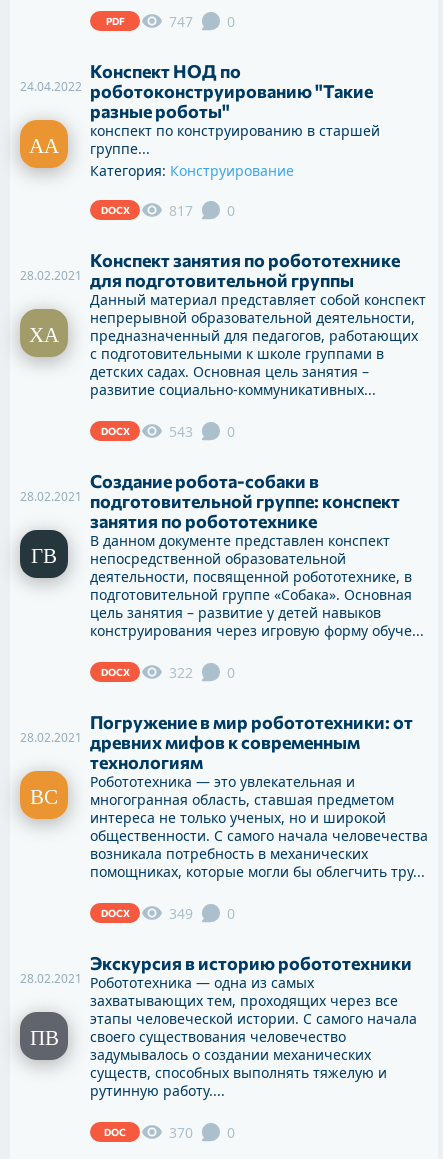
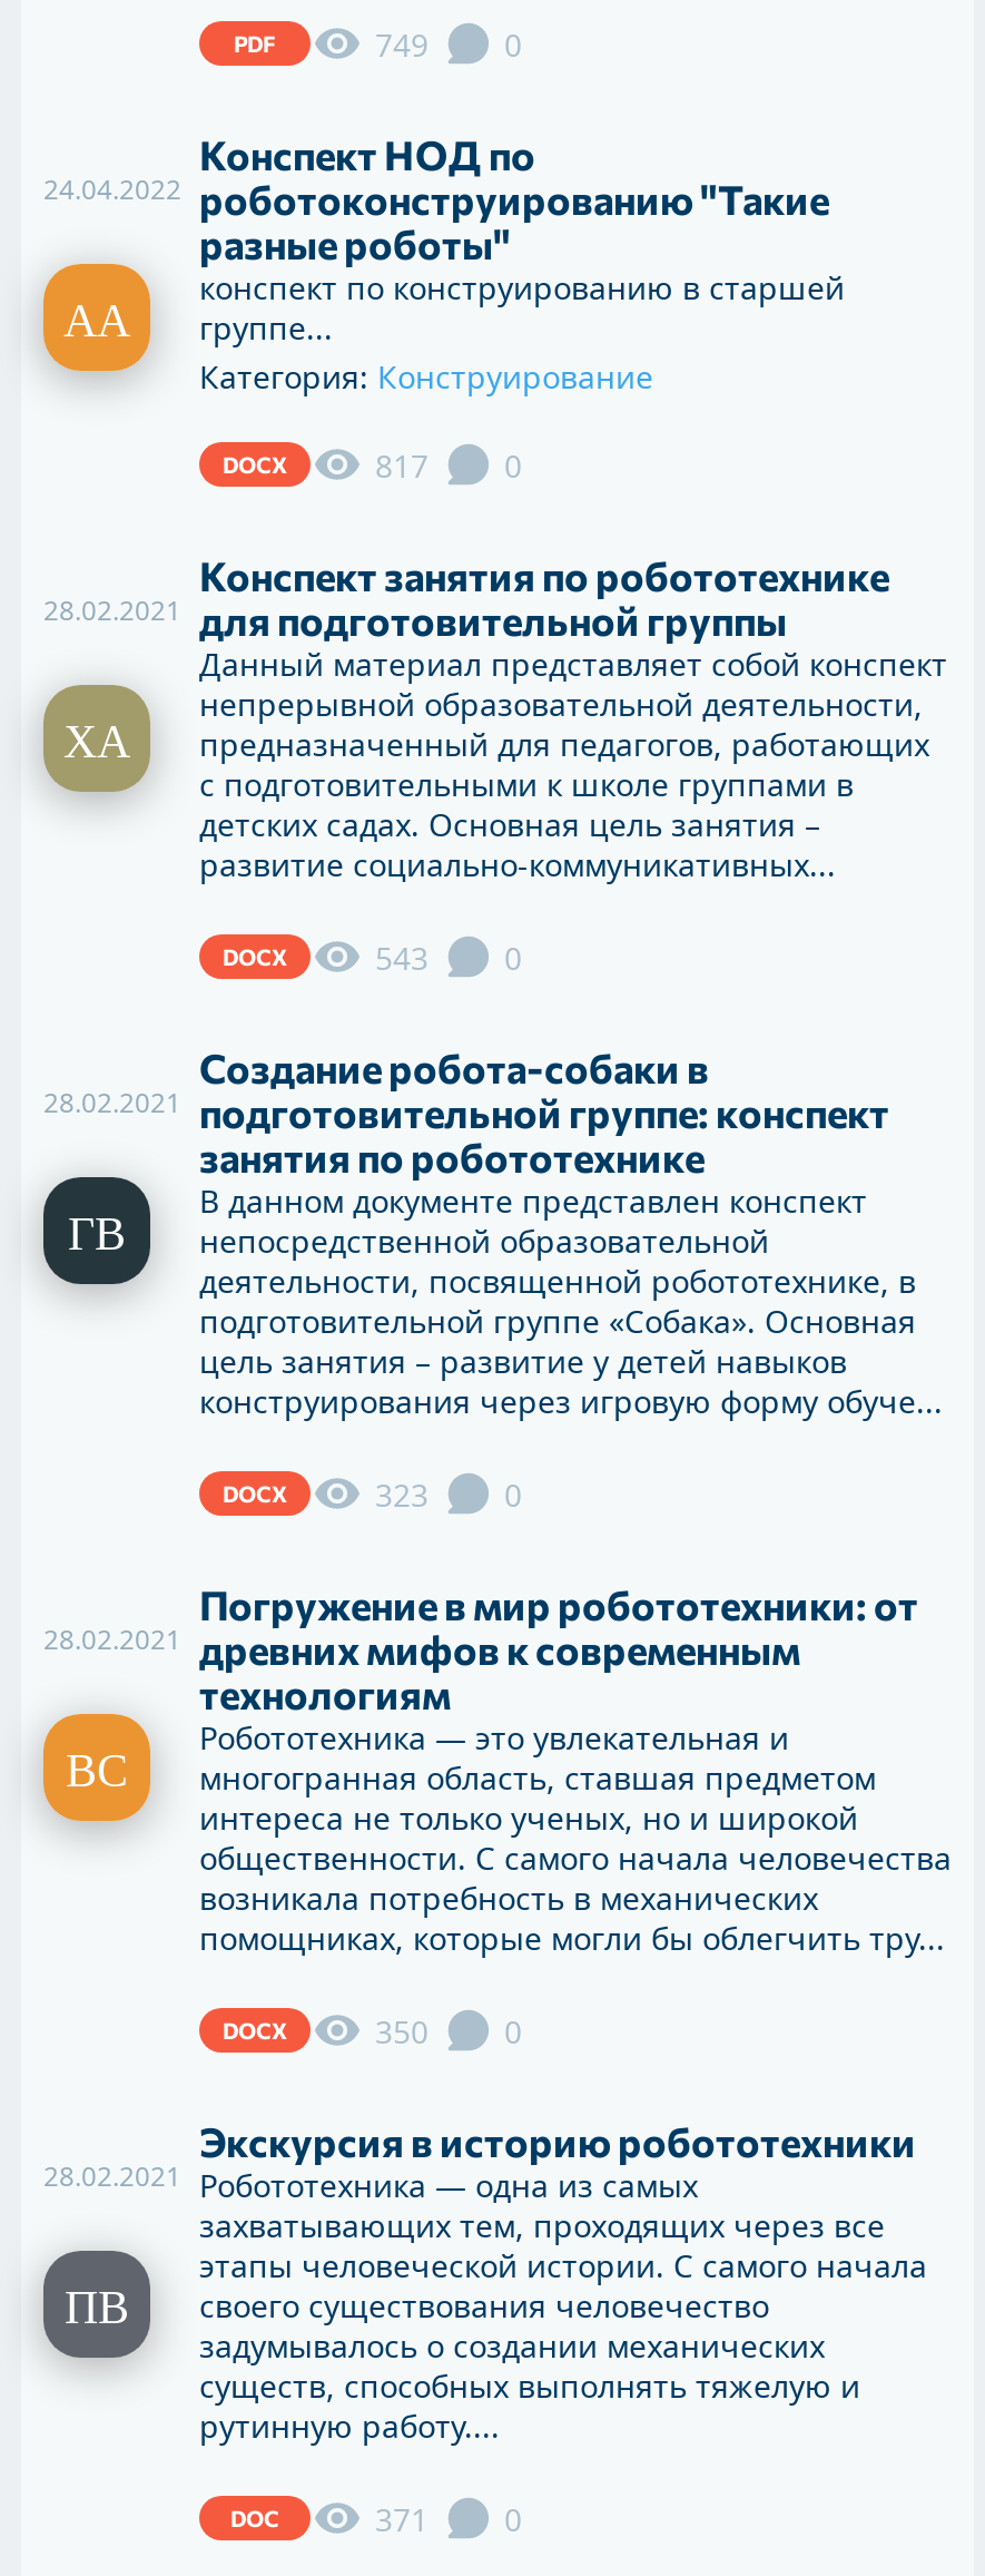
[169,12,235,31] 747 0 -> [375,23,522,65] 749 0
[169,663,235,682] 322 0 -> [375,1473,522,1515] 323 0
[169,904,235,923] 349 0 -> [375,2010,522,2052] 350 0
[169,1123,235,1142] 370 0 -> [375,2498,522,2540] 371 0

